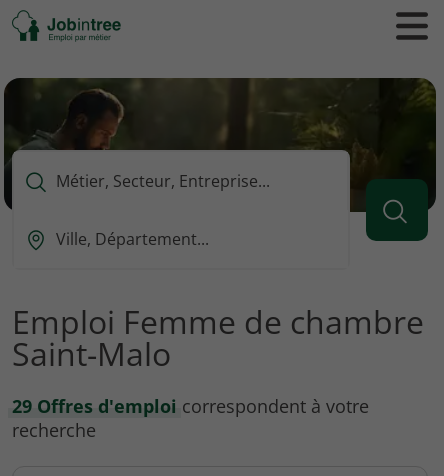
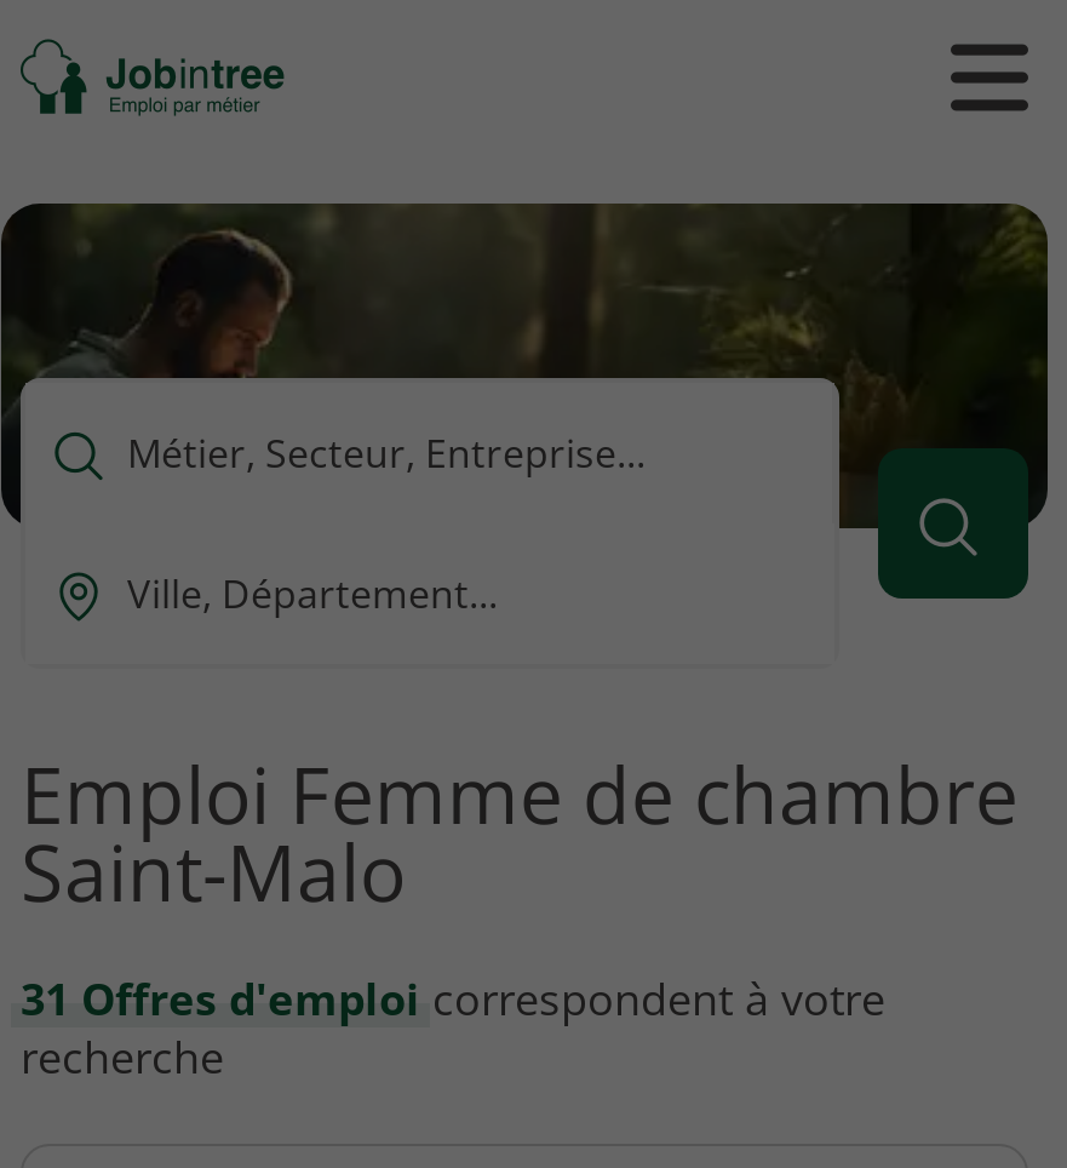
[12,394,369,418] 29 Offres d'emploi correspondent à votre -> [21,969,885,1027] 31 Offres d'emploi correspondent à votre

